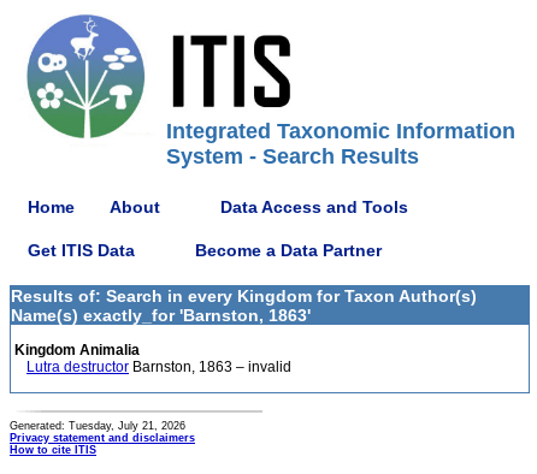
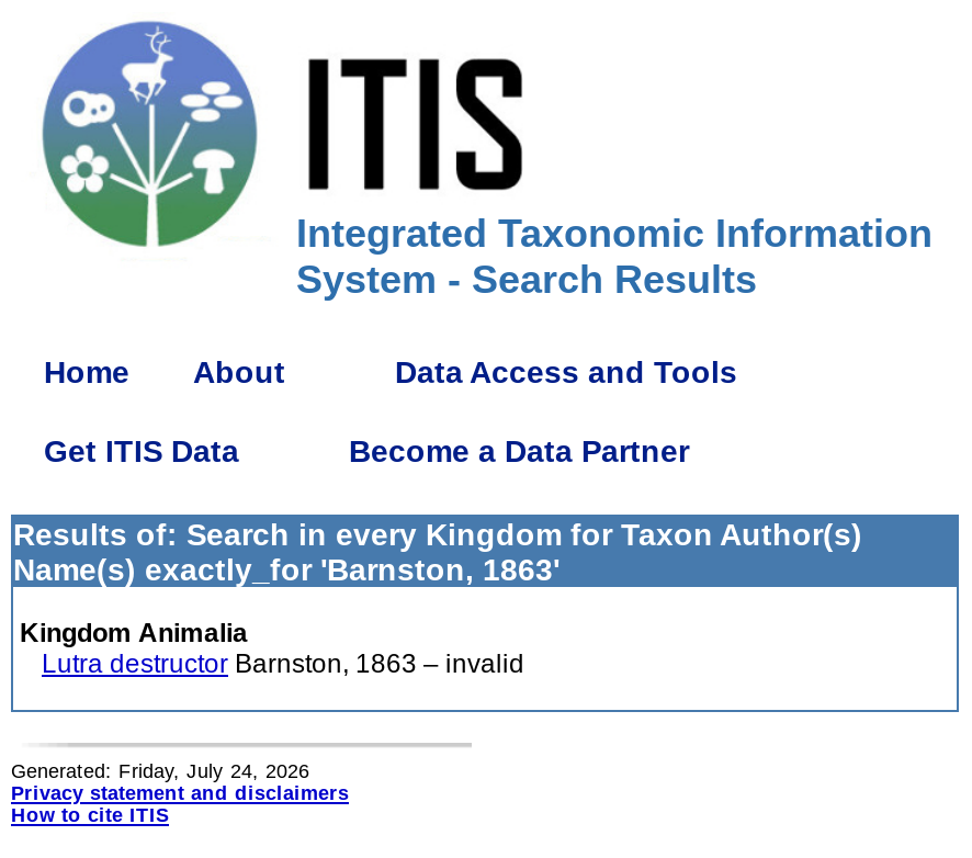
[10,420,185,432] Generated: Tuesday, July 21, 2026 -> [11,760,309,782] Generated: Friday, July 24, 2026

